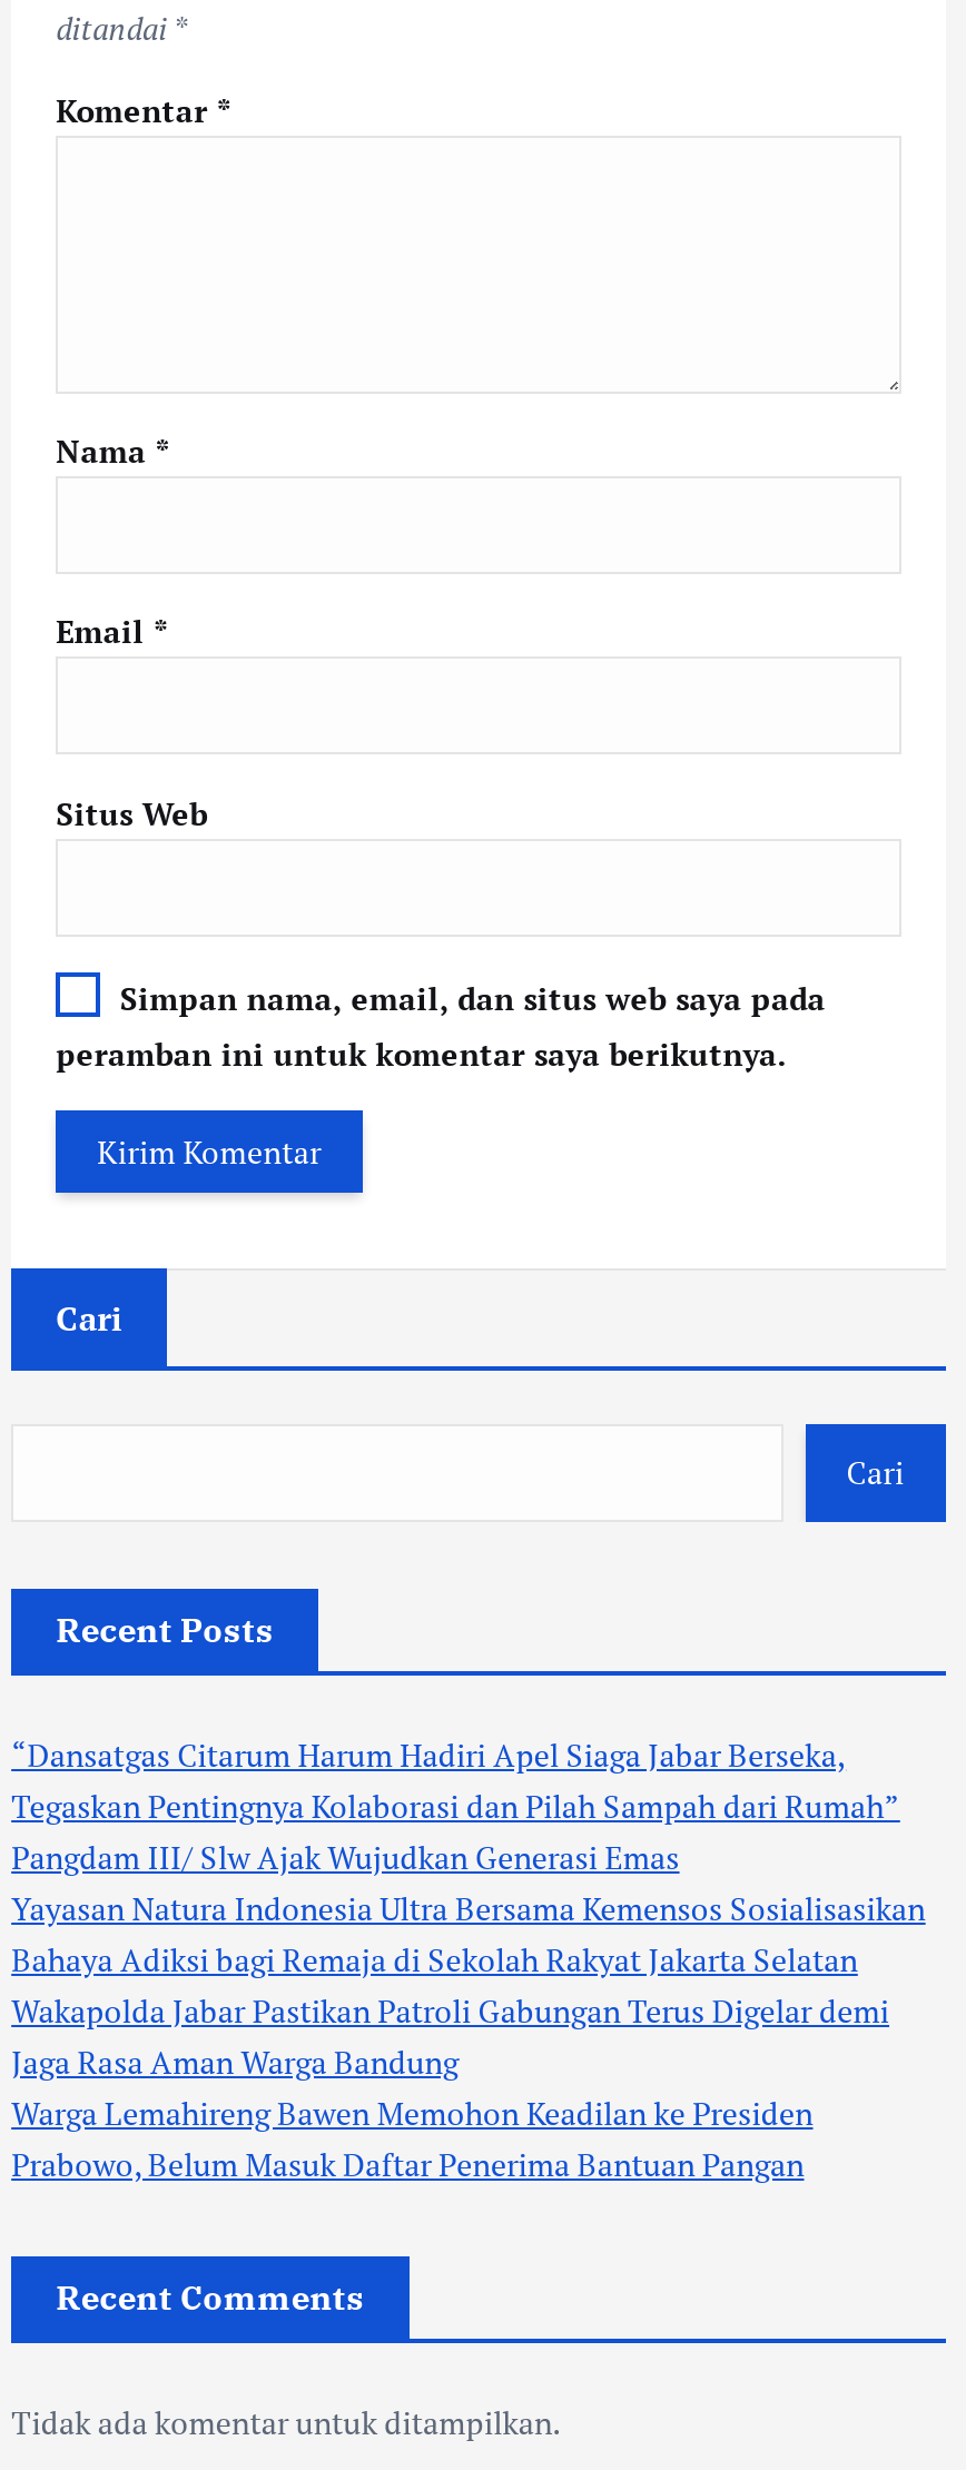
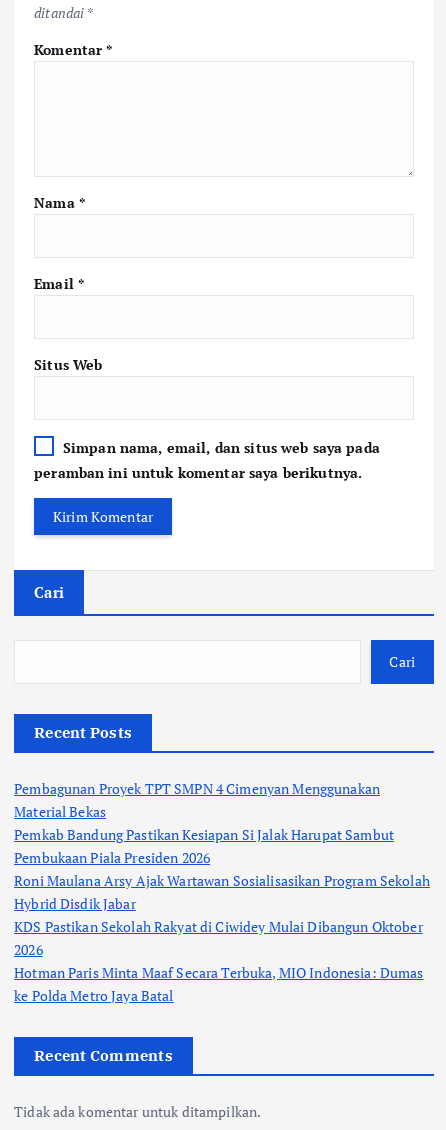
[11,1732,925,2184] “Dansatgas Citarum Harum Hadiri Apel Siaga Jabar Berseka, | Tegaskan Pentingnya Kolaborasi dan Pilah Sampah dari Rumah” | Pangdam III/ Slw Ajak Wujudkan Generasi Emas | Yayasan Natura Indonesia Ultra Bersama Kemensos Sosialisasikan | Bahaya Adiksi bagi Remaja di Sekolah Rakyat Jakarta Selatan | Wakapolda Jabar Pastikan Patroli Gabungan Terus Digelar demi | Jaga Rasa Aman Warga Bandung | Warga Lemahireng Bawen Memohon Keadilan ke Presiden | Prabowo, Belum Masuk Daftar Penerima Bantuan Pangan -> [14,778,430,1004] Pembagunan Proyek TPT SMPN 4 Cimenyan Menggunakan | Material Bekas | Pemkab Bandung Pastikan Kesiapan Si Jalak Harupat Sambut | Pembukaan Piala Presiden 2026 | Roni Maulana Arsy Ajak Wartawan Sosialisasikan Program Sekolah | Hybrid Disdik Jabar | KDS Pastikan Sekolah Rakyat di Ciwidey Mulai Dibangun Oktober | 2026 | Hotman Paris Minta Maaf Secara Terbuka, MIO Indonesia: Dumas | ke Polda Metro Jaya Batal

